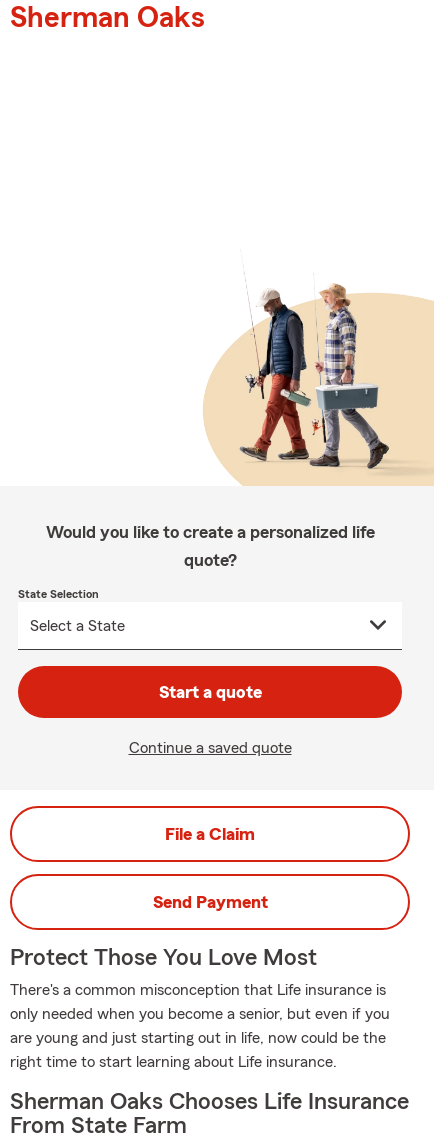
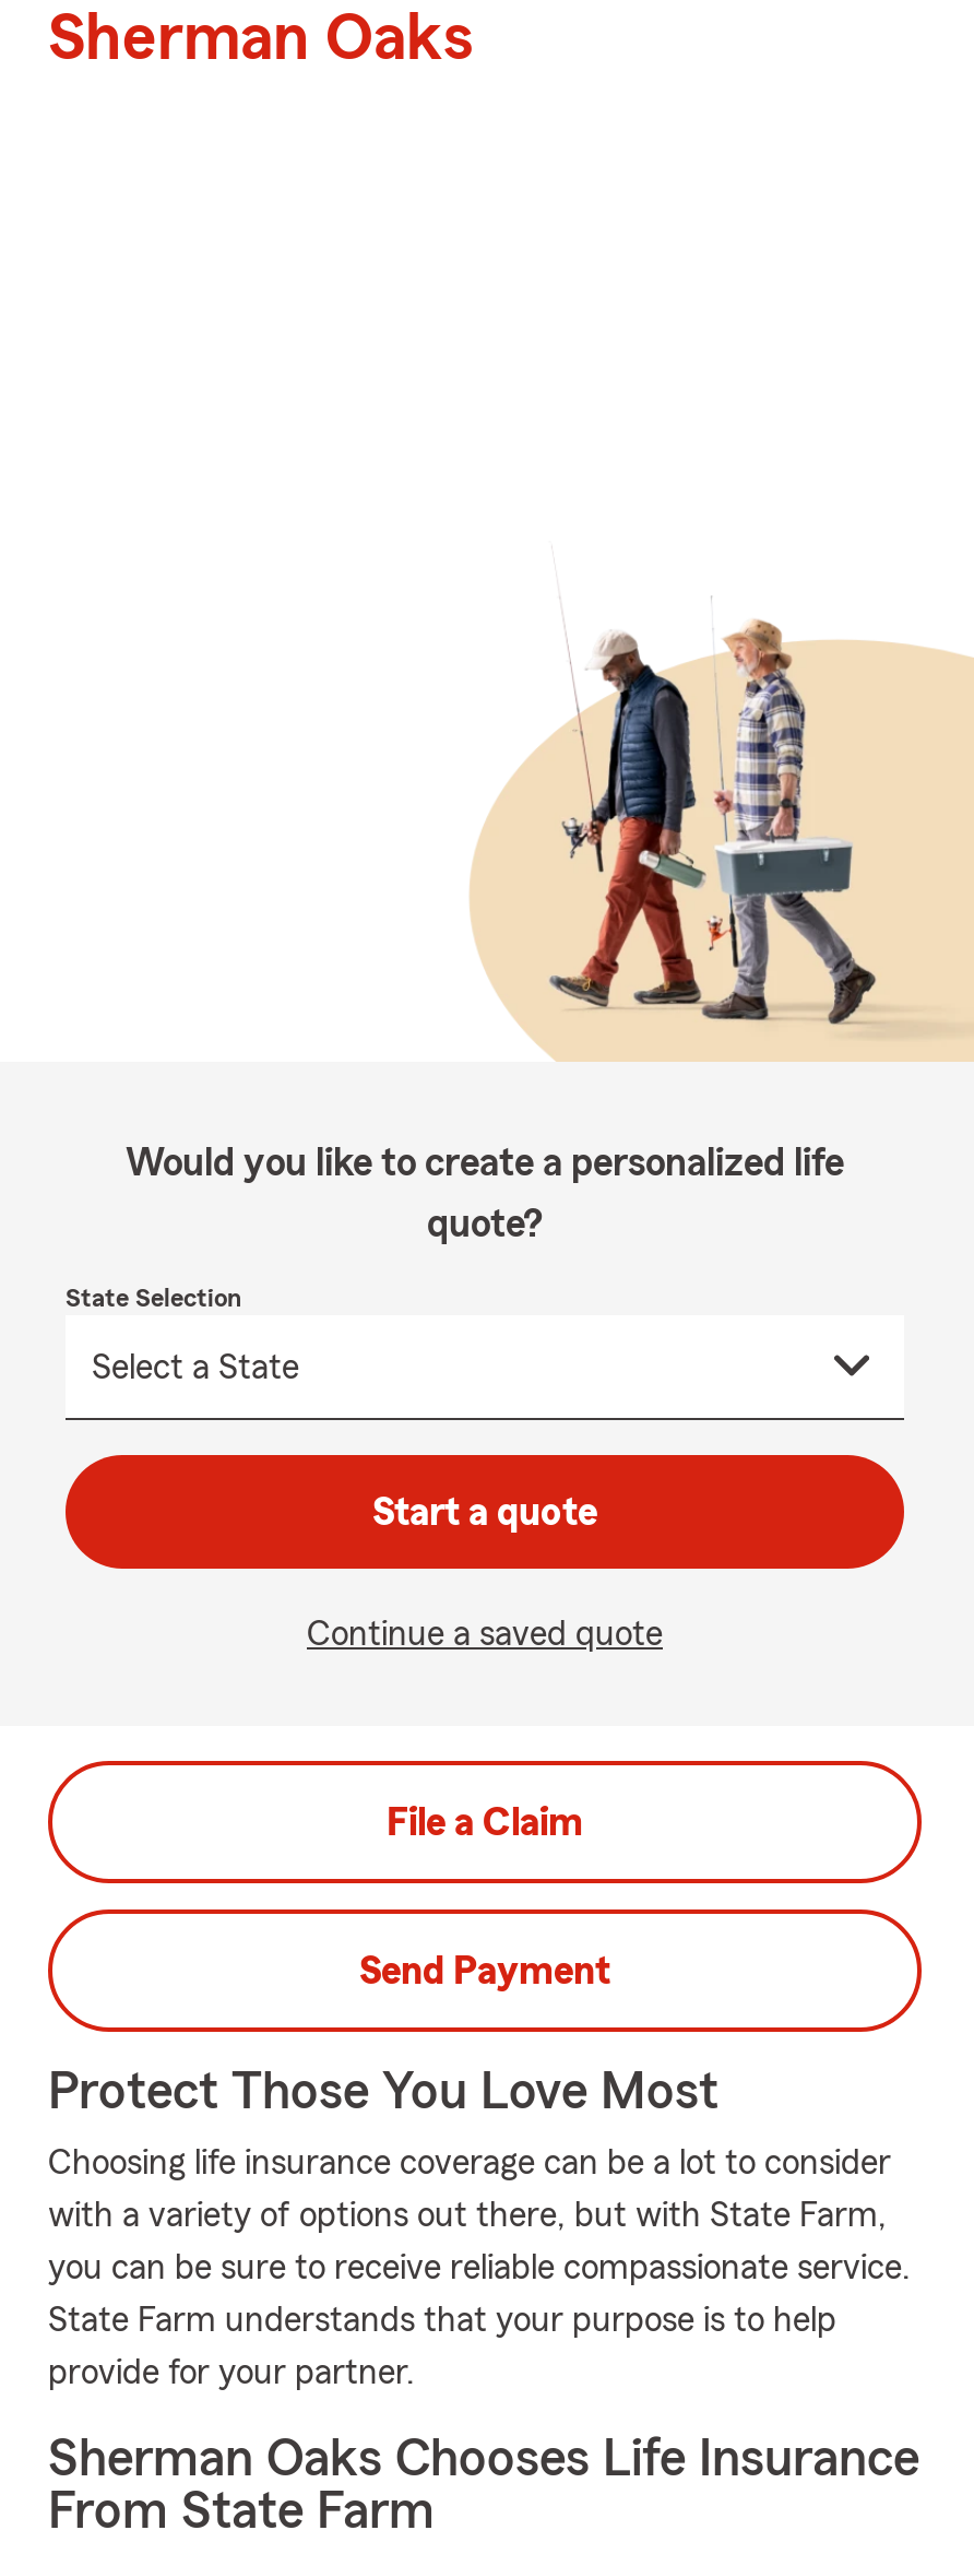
[10,982,390,1070] There's a common misconception that Life insurance is | only needed when you become a senior, but even if you | are young and just starting out in life, now could be the | right time to start learning about Life insurance. -> [48,2145,911,2390] Choosing life insurance coverage can be a lot to consider | with a variety of options out there, but with State Farm, | you can be sure to receive reliable compassionate service. | State Farm understands that your purpose is to help | provide for your partner.

